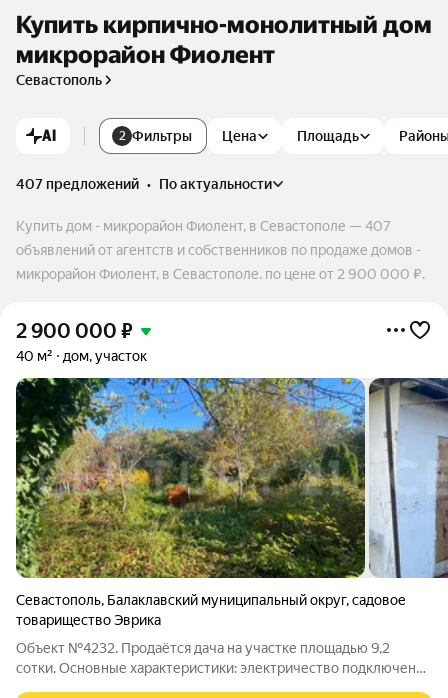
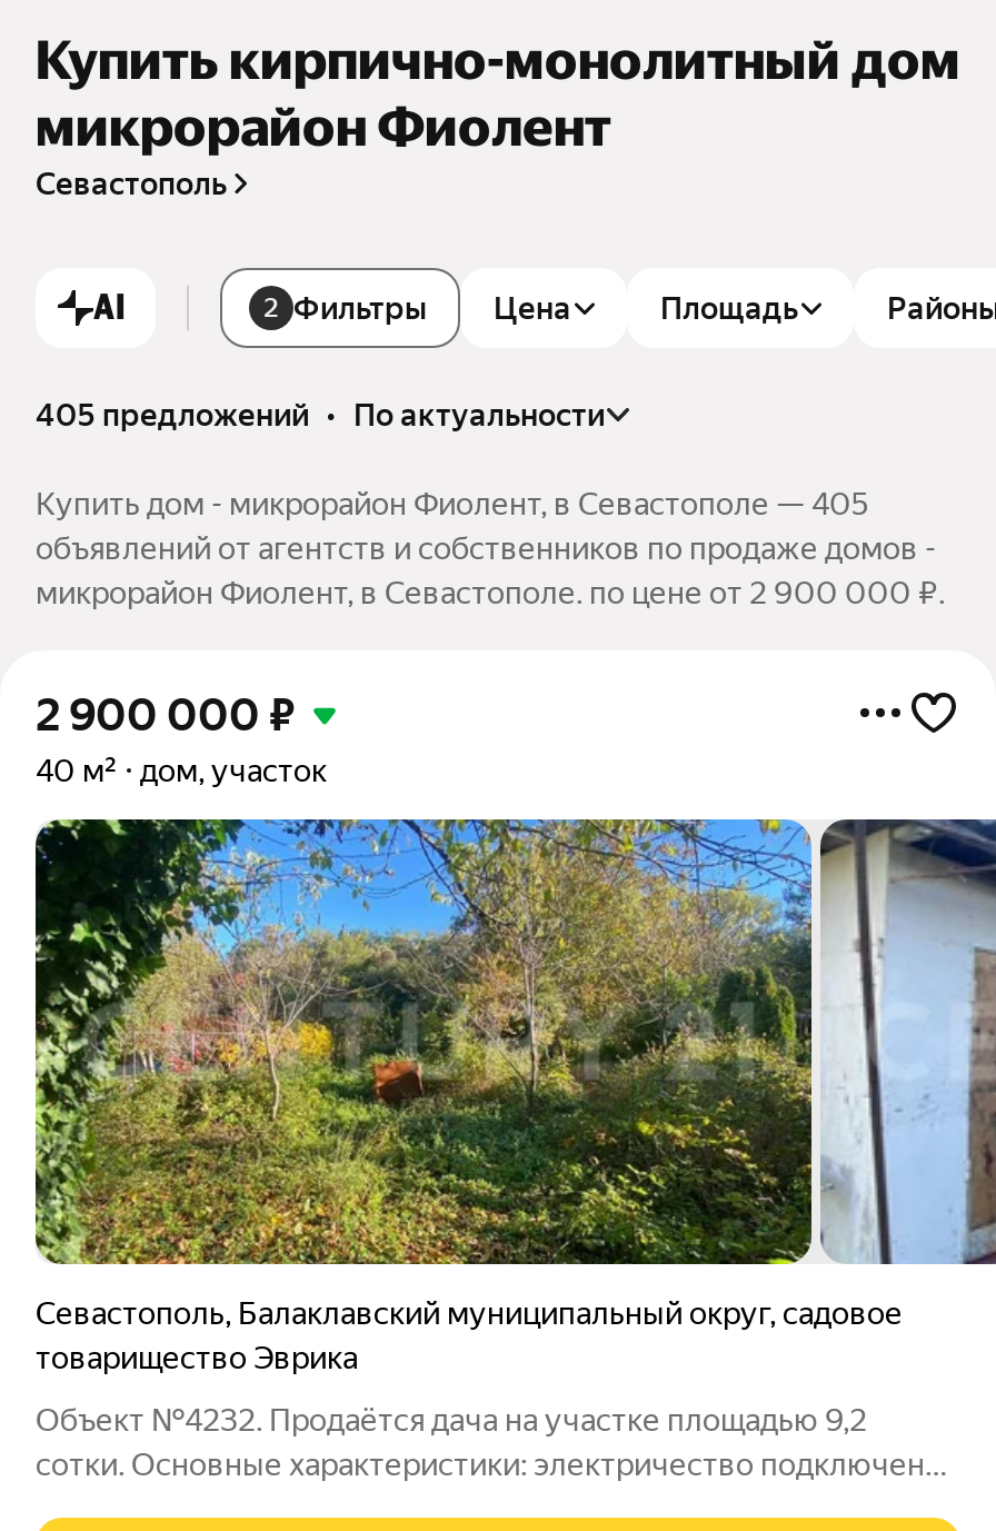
[16,176,272,192] 407 предложений • по актуальности -> [36,396,605,432] 405 предложений • по актуальности
[16,218,391,234] Купить дом - микрорайон Фиолент, в Севастополе — 407 -> [36,485,869,521] Купить дом - микрорайон Фиолент, в Севастополе — 405

